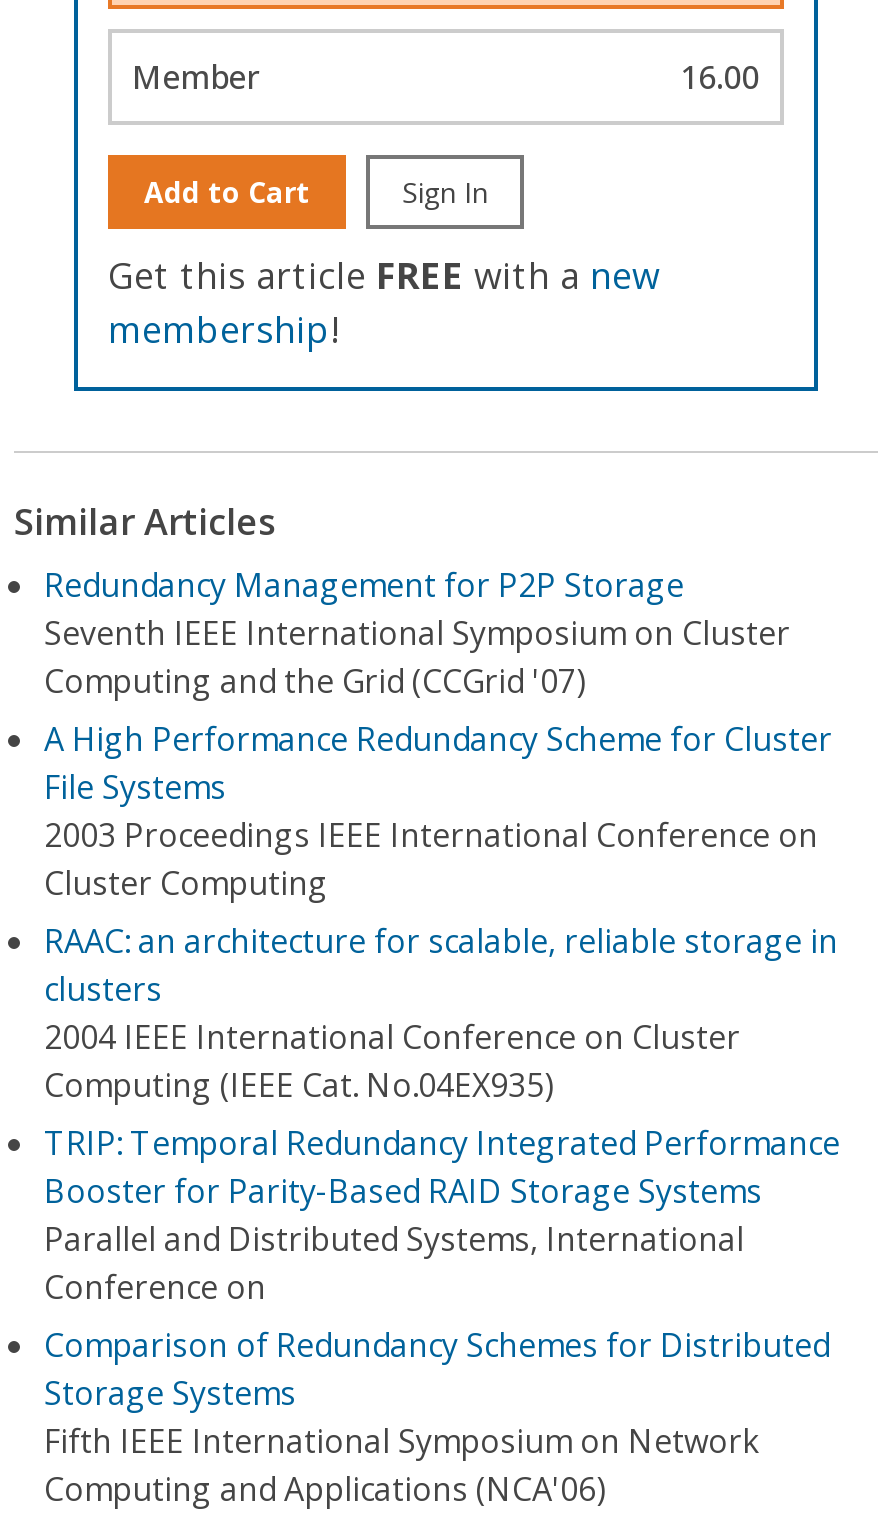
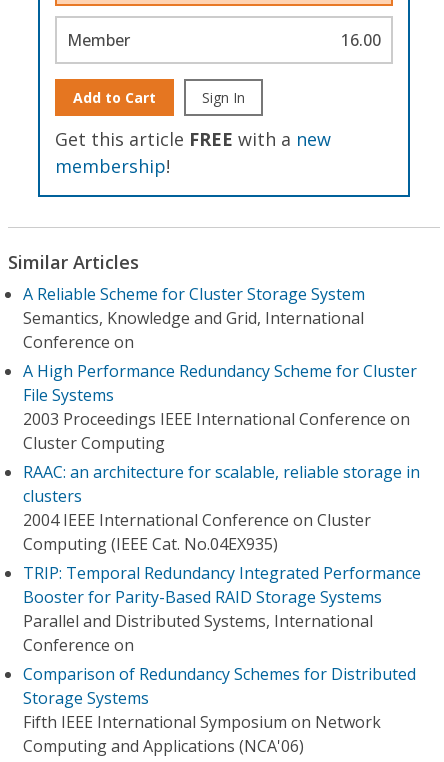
[44,563,790,703] Redundancy Management for P2P Storage | Seventh IEEE International Symposium on Cluster | Computing and the Grid (CCGrid '07) -> [23,283,365,353] A Reliable Scheme for Cluster Storage System | Semantics, Knowledge and Grid, International | Conference on

